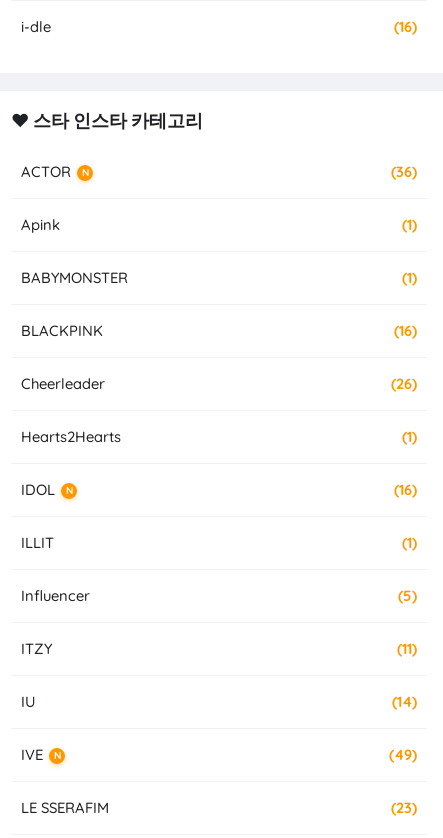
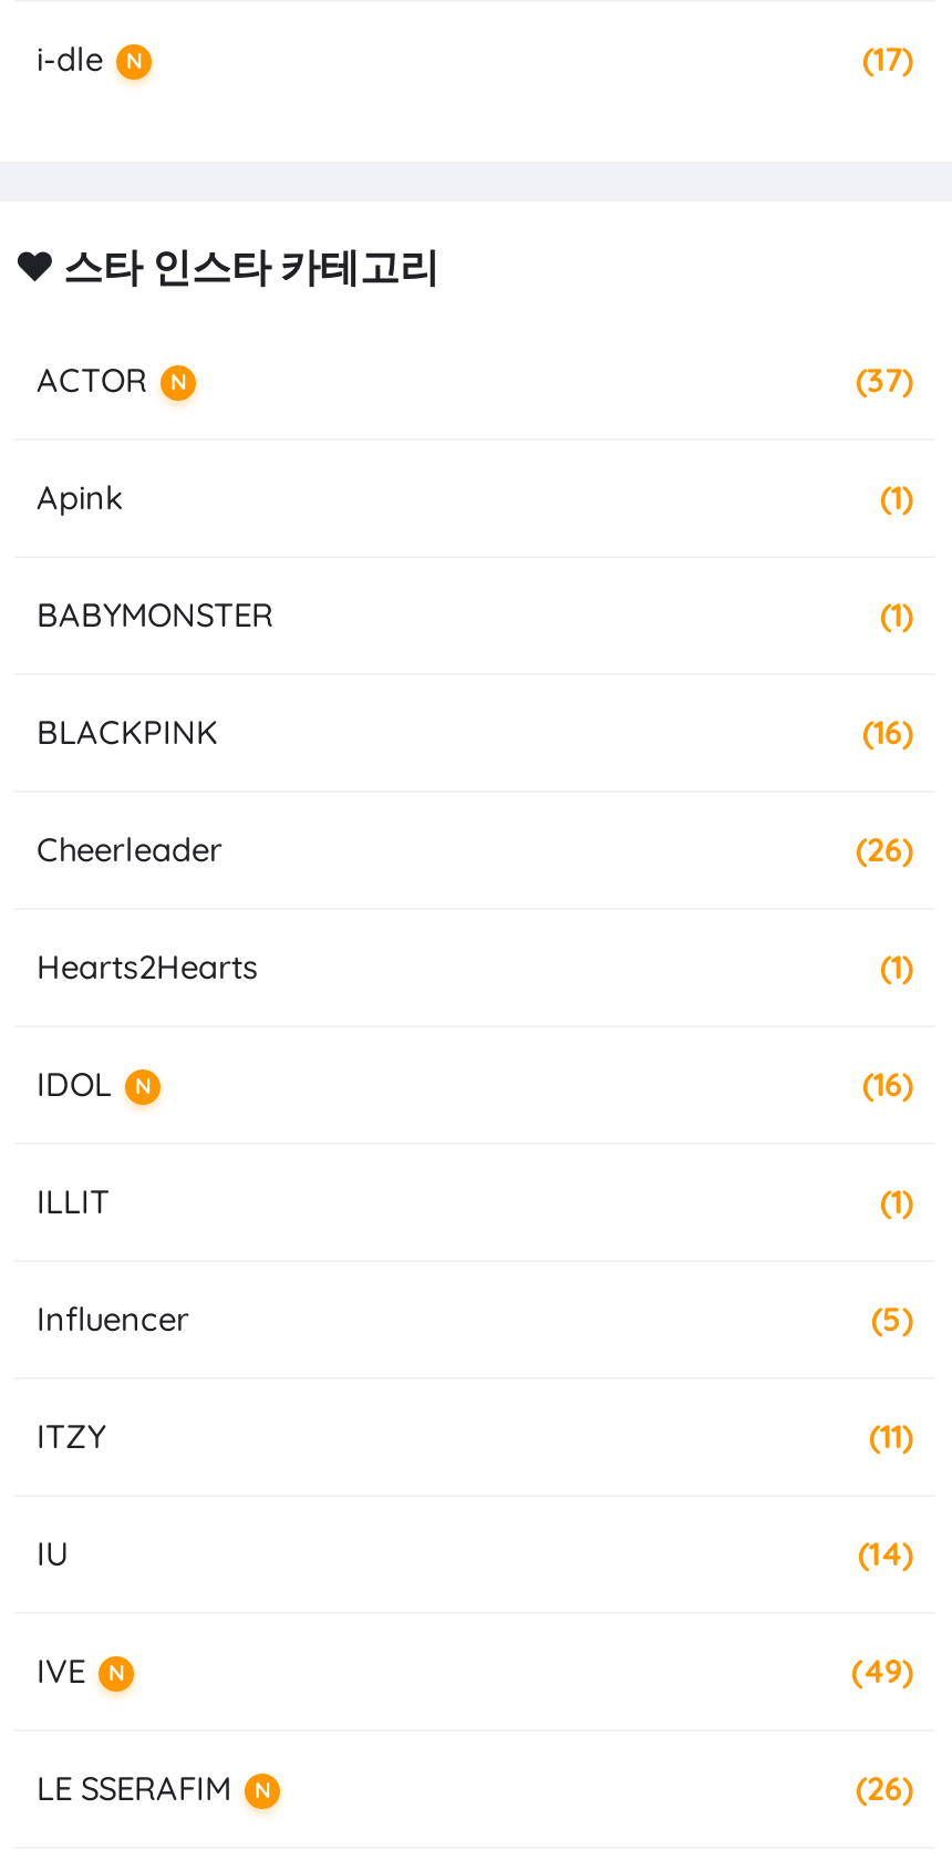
[394,17,417,36] (16) -> [126,38,913,80] N | (17)
[391,162,417,181] (36) -> [856,359,913,401] (37)
[391,798,417,817] (23) -> [255,1767,913,1809] N | (26)

